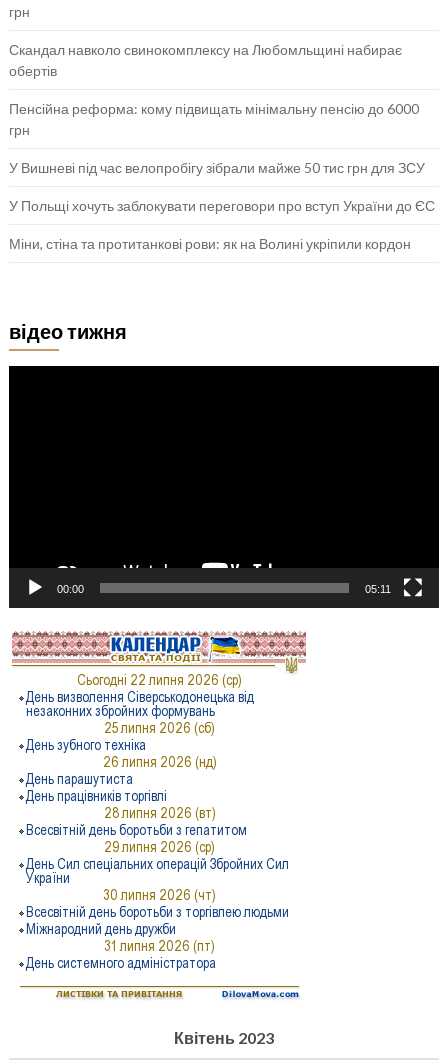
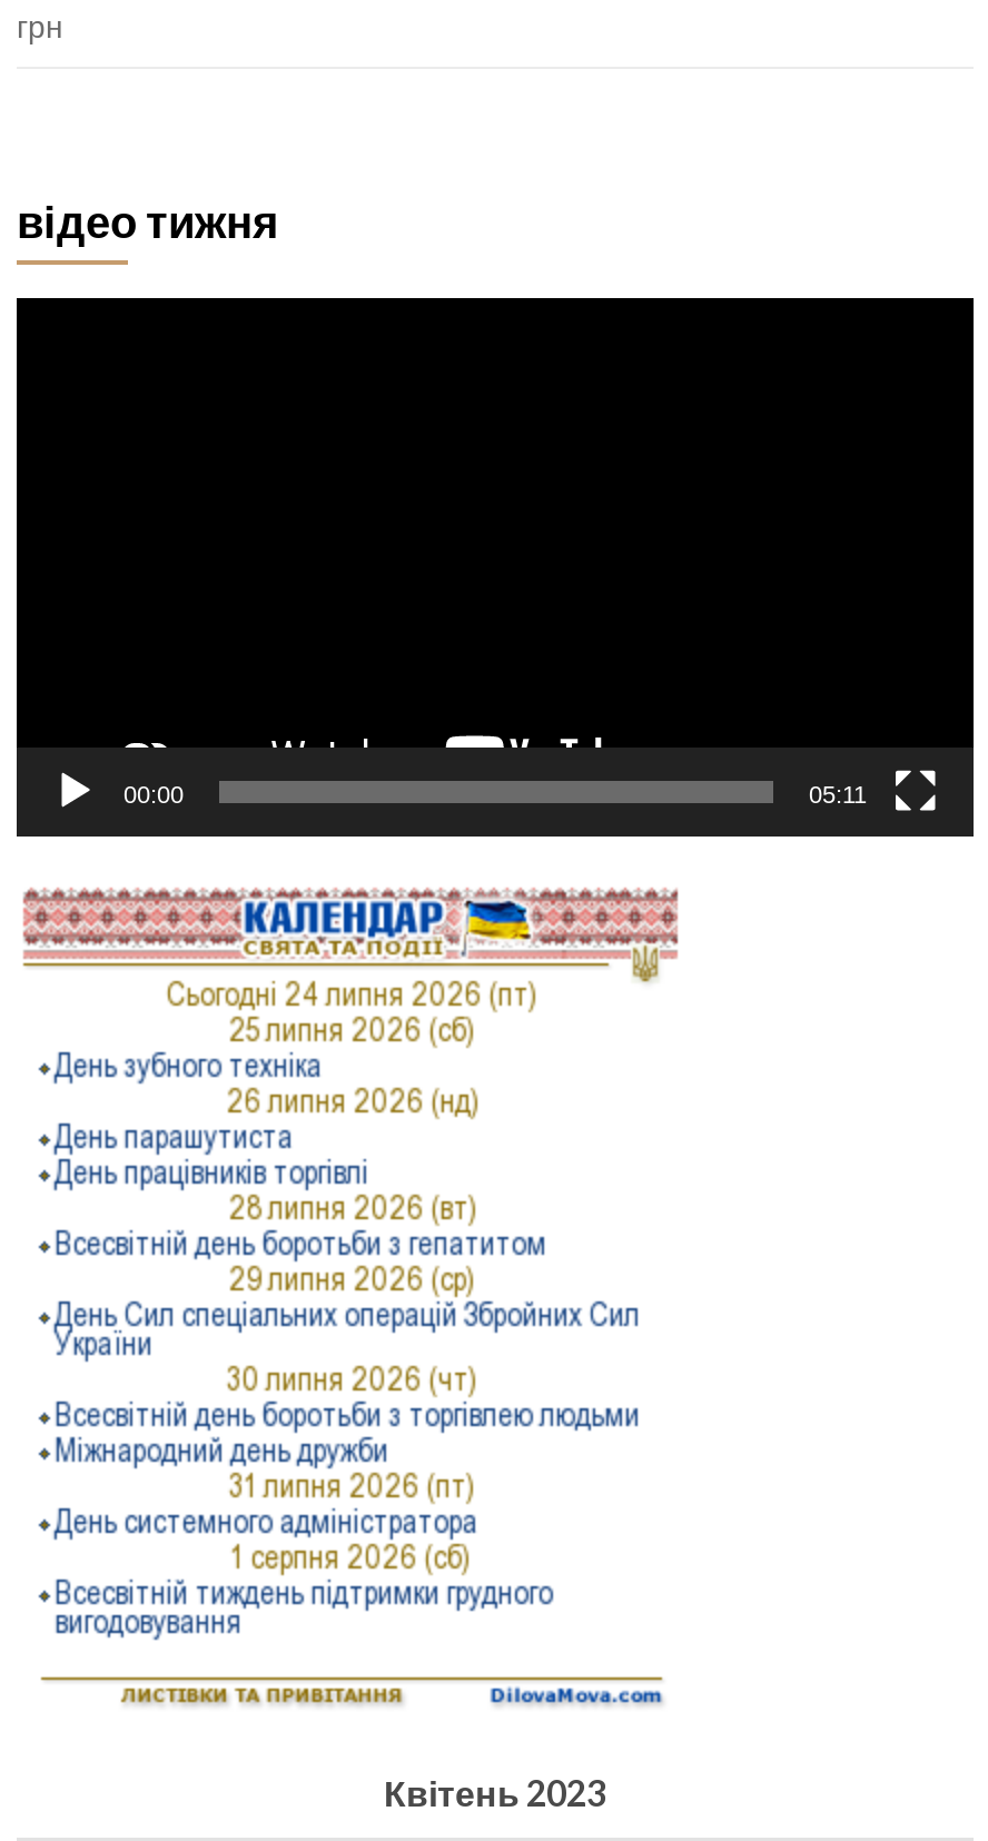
[9,41,435,252] Скандал навколо свинокомплексу на Любомльщині набирає | обертів | Пенсійна реформа: кому підвищать мінімальну пенсію до 6000 | грн | У Вишневі під час велопробігу зібрали майже 50 тис грн для ЗСУ | У Польщі хочуть заблокувати переговори про вступ України до ЄС | Міни, стіна та протитанкові рови: як на Волині укріпили кордон -> none
[18,676,289,971] [image] -> [37,988,640,1642] [image]

